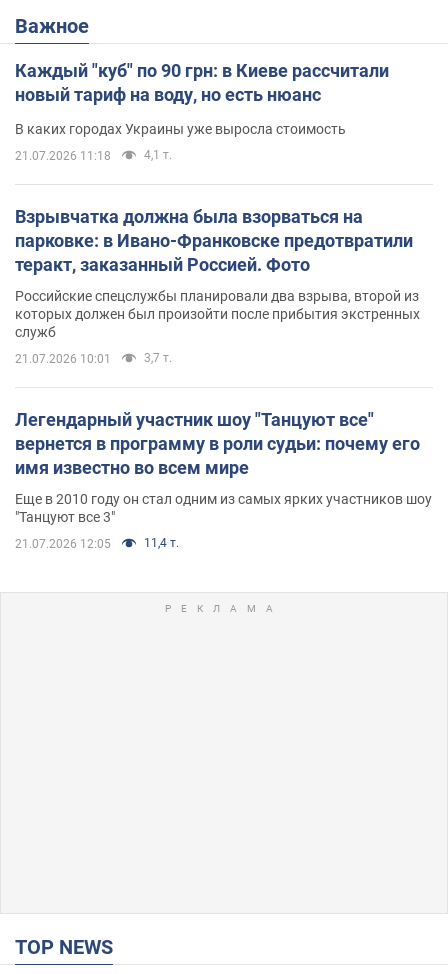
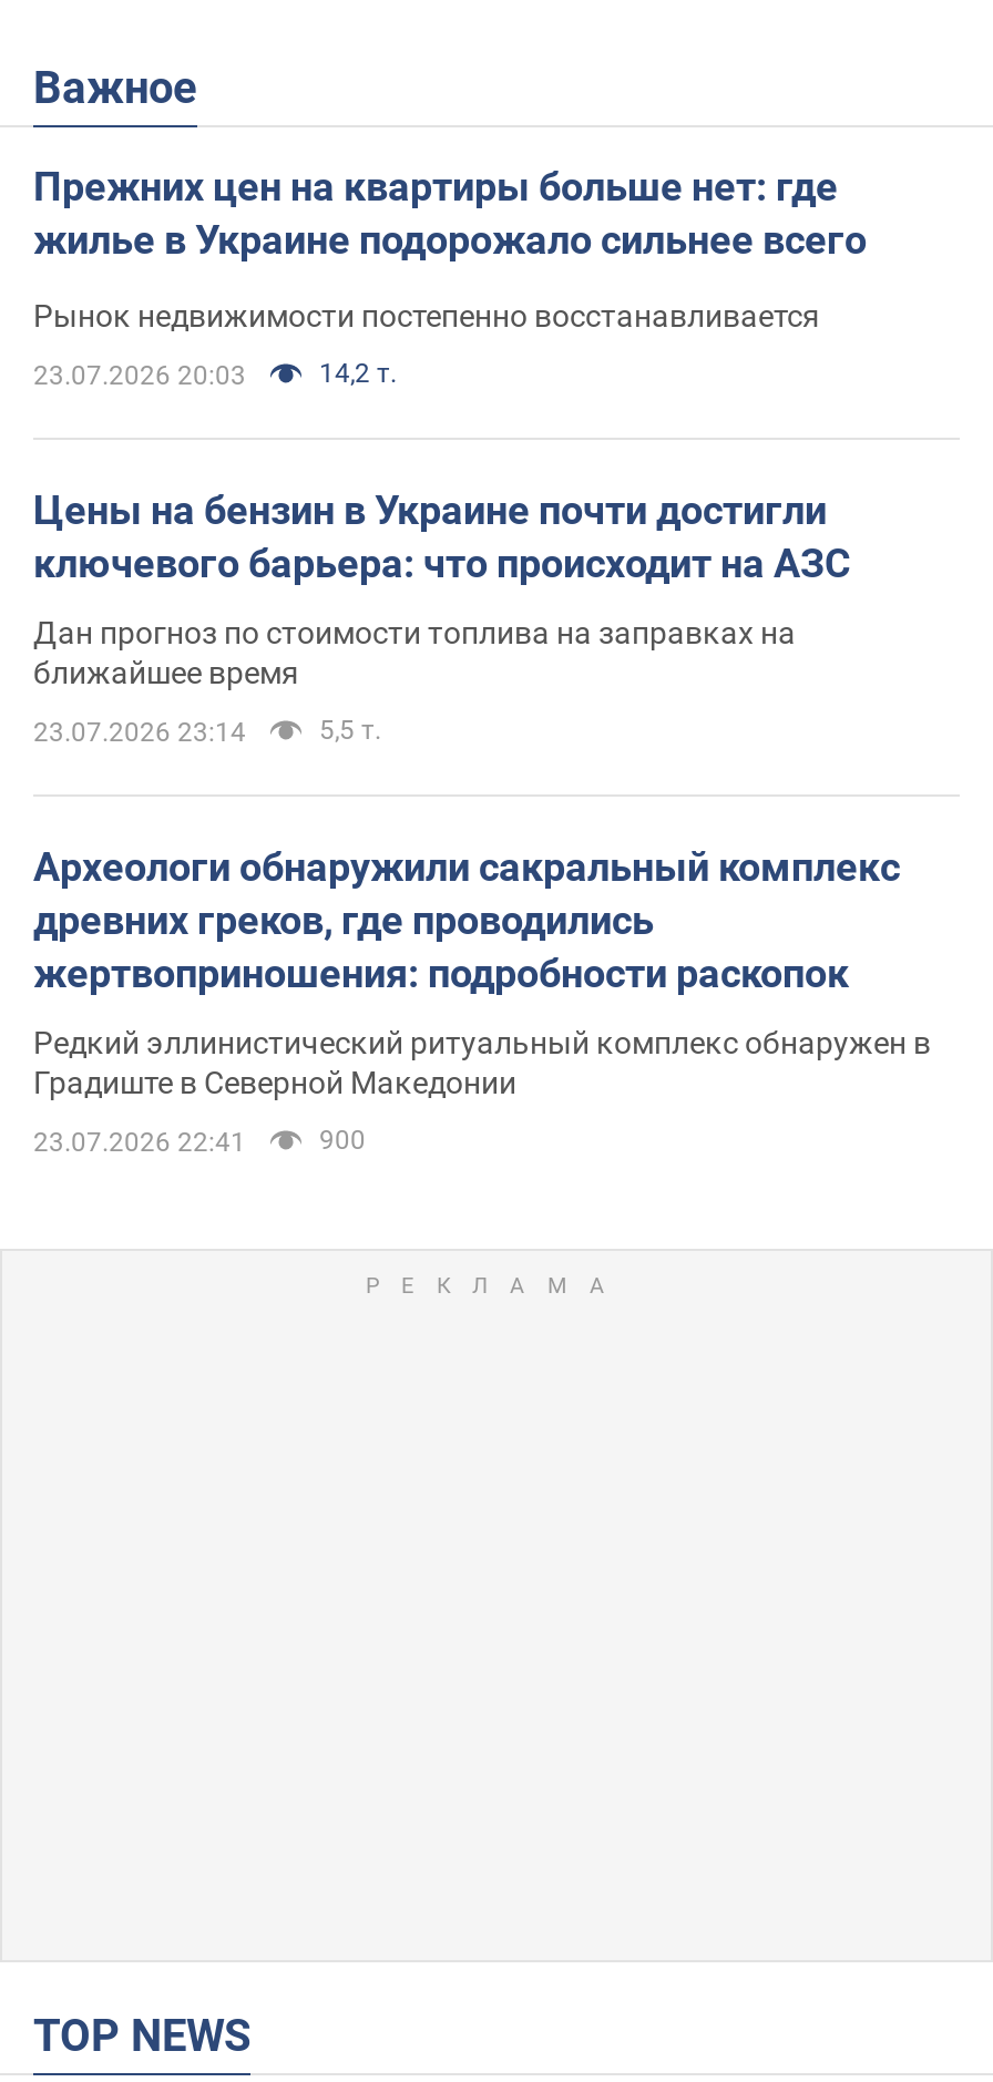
[15,60,389,105] Каждый "куб" по 90 грн: в Киеве рассчитали | новый тариф на воду, но есть нюанс -> [33,163,867,263] Прежних цен на квартиры больше нет: где | жилье в Украине подорожало сильнее всего
[15,121,346,137] В каких городах Украины уже выросла стоимость -> [33,298,820,334] Рынок недвижимости постепенно восстанавливается
[15,148,172,163] 21.07.2026 11:18 | 4,1 т. -> [33,358,397,391] 23.07.2026 20:03 | 14,2 т.
[15,206,413,275] Взрывчатка должна была взорваться на | парковке: в Ивано-Франковске предотвратили | теракт, заказанный Россией. Фото -> [33,486,851,586] Цены на бензин в Украине почти достигли | ключевого барьера: что происходит на АЗС
[15,288,420,340] Российские спецслужбы планировали два взрыва, второй из | которых должен был произойти после прибытия экстренных | служб -> [33,615,796,690] Дан прогноз по стоимости топлива на заправках на | ближайшее время
[15,351,172,366] 21.07.2026 10:01 | 3,7 т. -> [33,715,381,748] 23.07.2026 23:14 | 5,5 т.
[15,409,420,478] Легендарный участник шоу "Танцуют все" | вернется в программу в роли судьи: почему его | имя известно во всем мире -> [33,843,900,996] Археологи обнаружили сакральный комплекс | древних греков, где проводились | жертвоприношения: подробности раскопок
[15,491,432,525] Еще в 2010 году он стал одним из самых ярких участников шоу | "Танцуют все 3" -> [33,1025,931,1100] Редкий эллинистический ритуальный комплекс обнаружен в | Градиште в Северной Македонии
[15,536,179,551] 21.07.2026 12:05 | 11,4 т. -> [33,1125,366,1158] 23.07.2026 22:41 | 900

